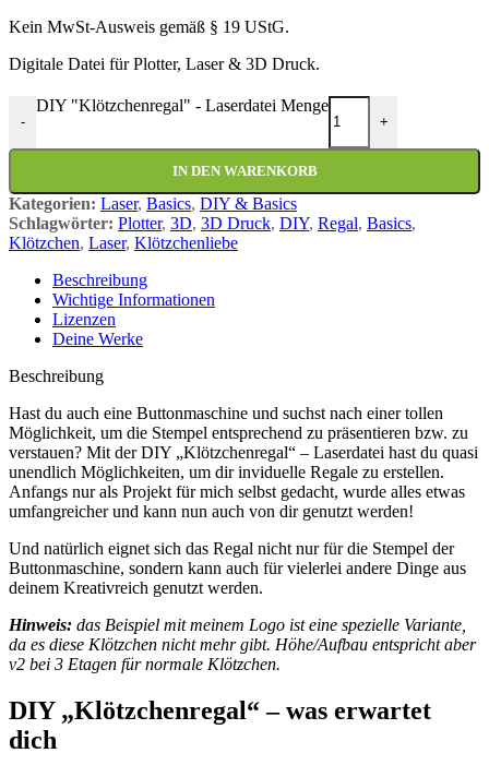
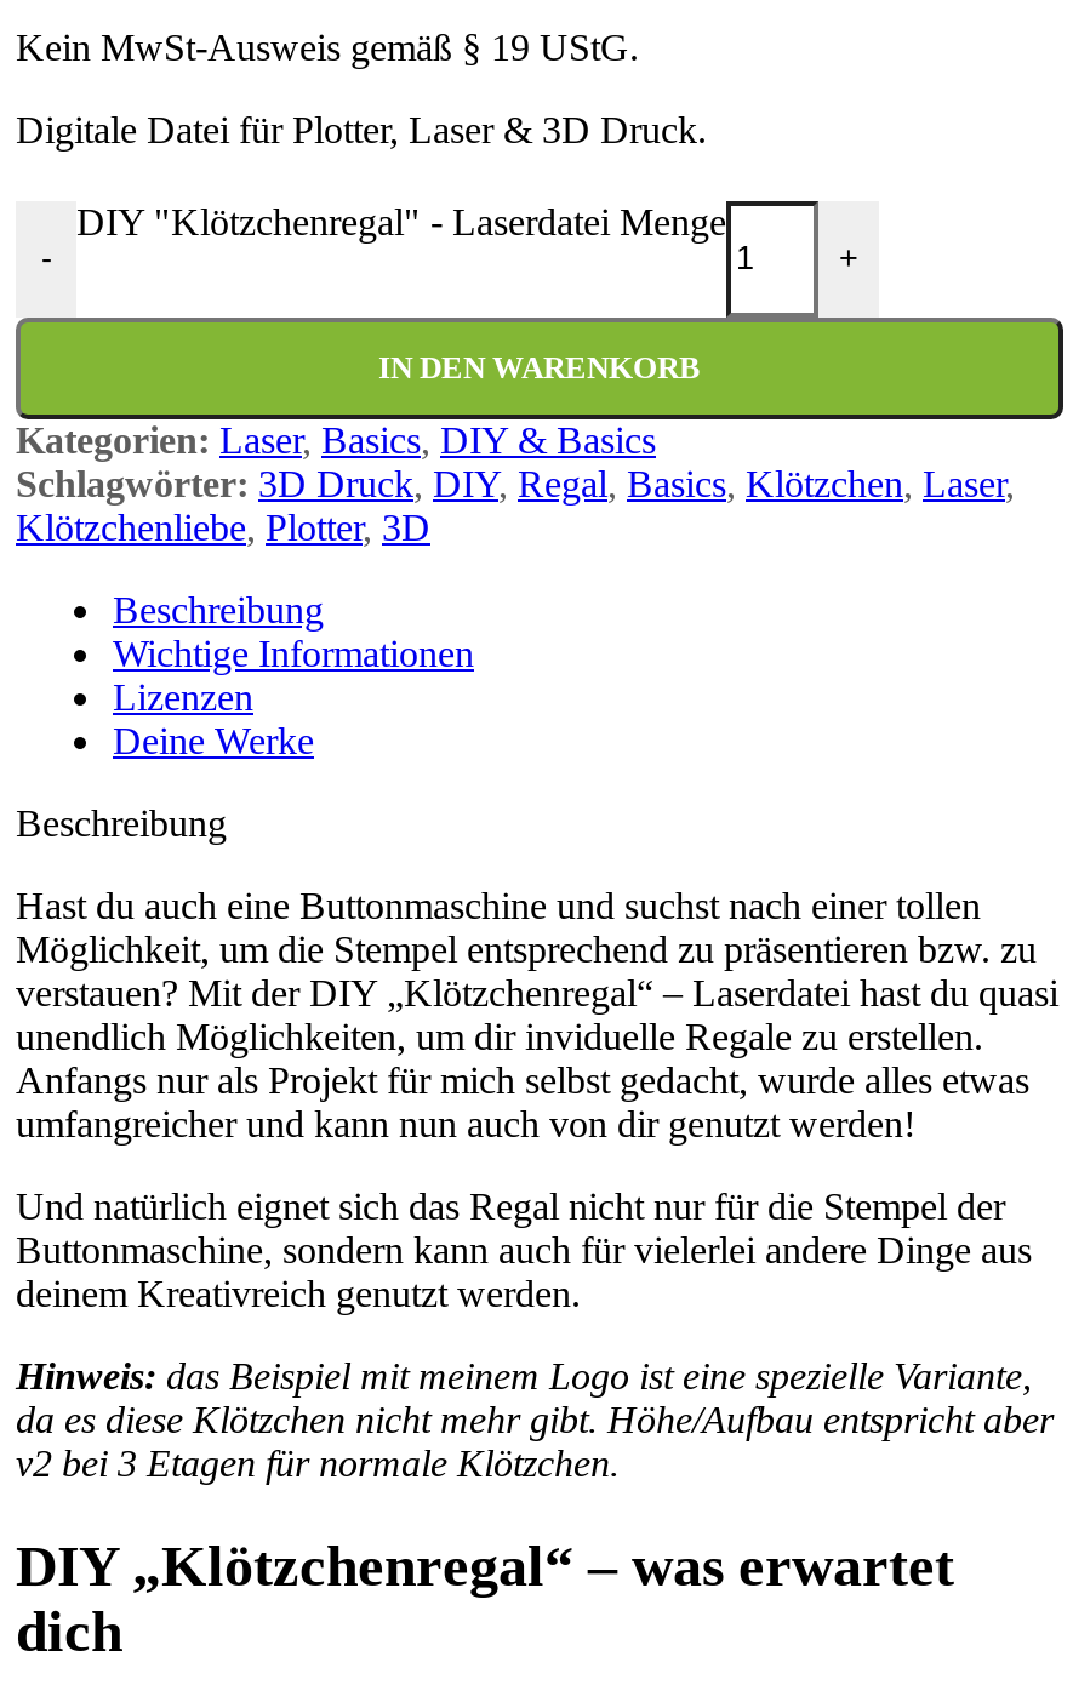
[9,214,416,252] Schlagwörter: Plotter, 3D, 3D Druck, DIY, Regal, Basics, | Klötzchen, Laser, Klötzchenliebe -> [16,462,1015,547] Schlagwörter: 3D Druck, DIY, Regal, Basics, Klötzchen, Laser, | Klötzchenliebe, Plotter, 3D

